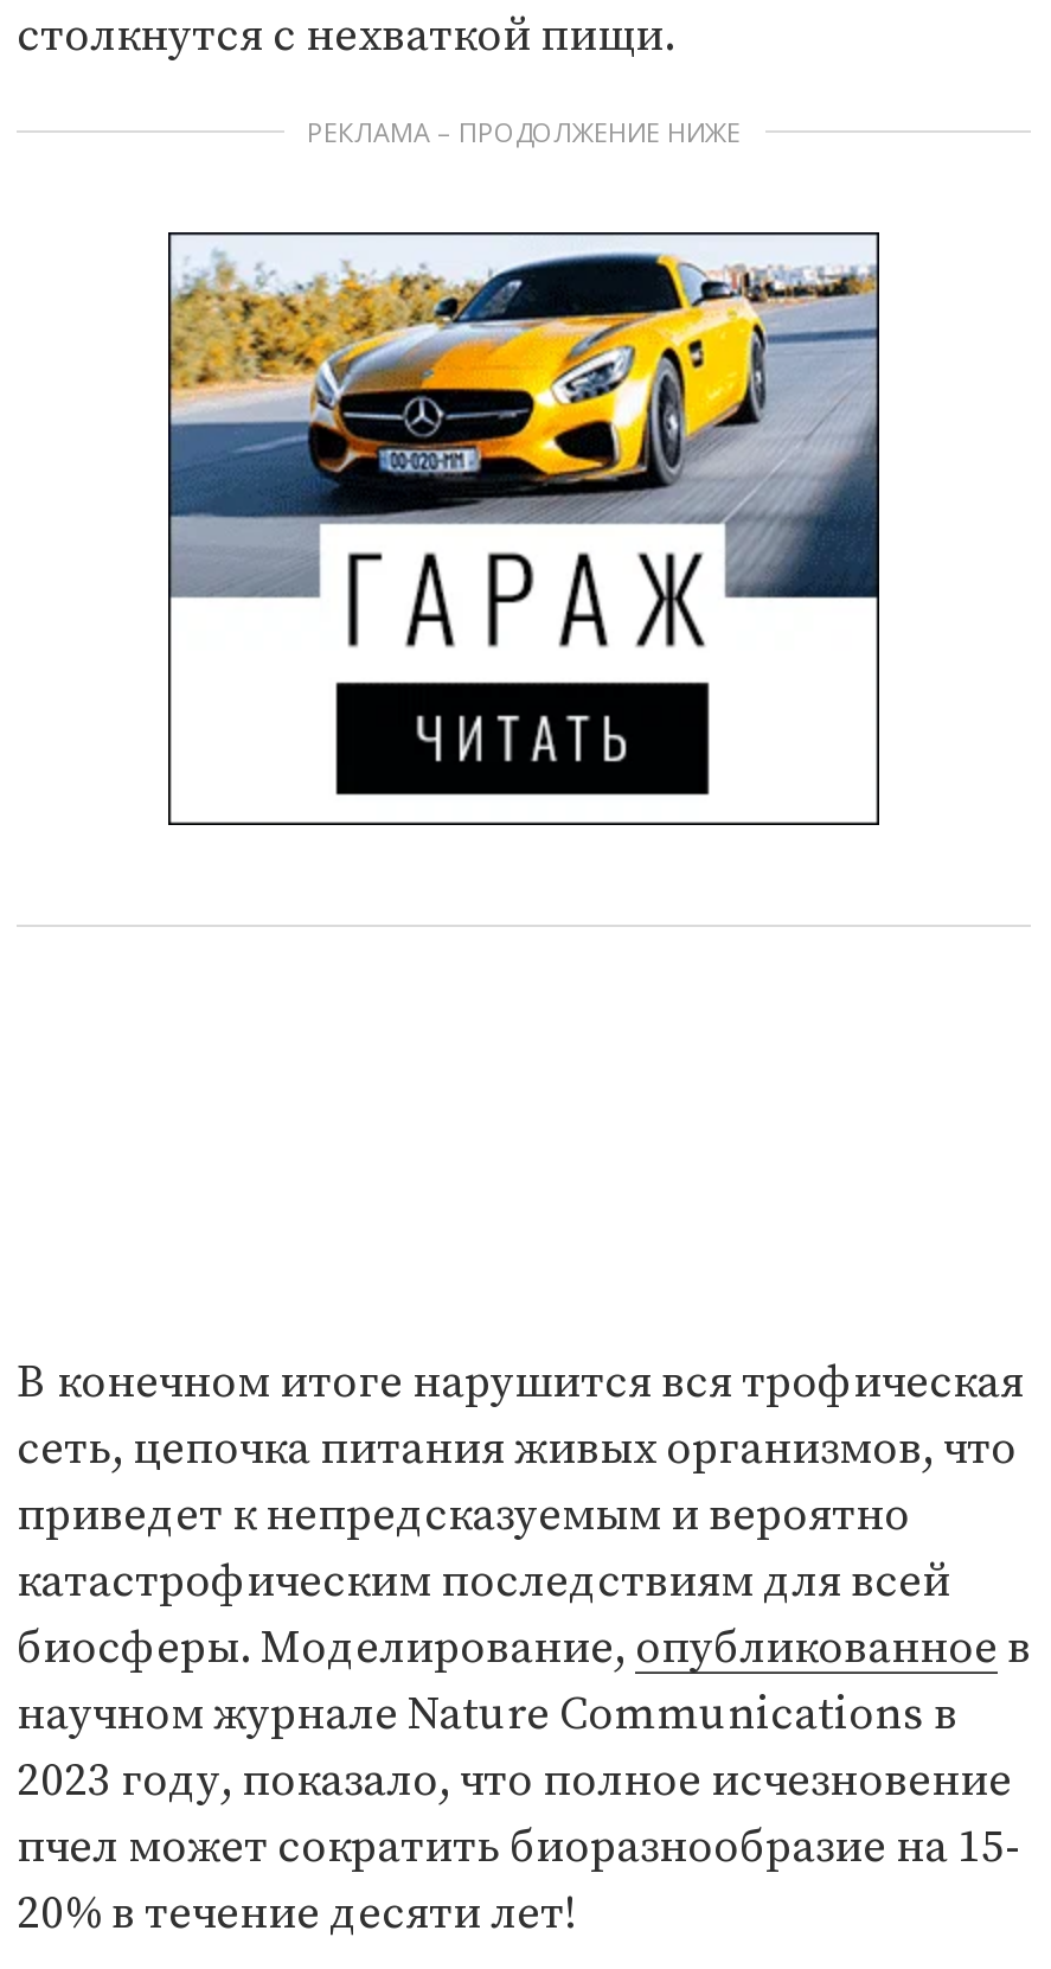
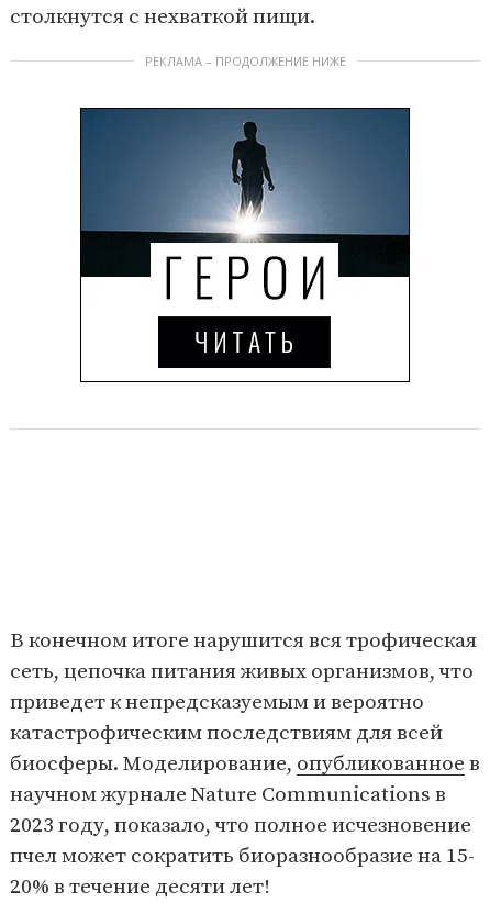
[168,232,879,650] [image] -> [80,108,410,301] [image]

